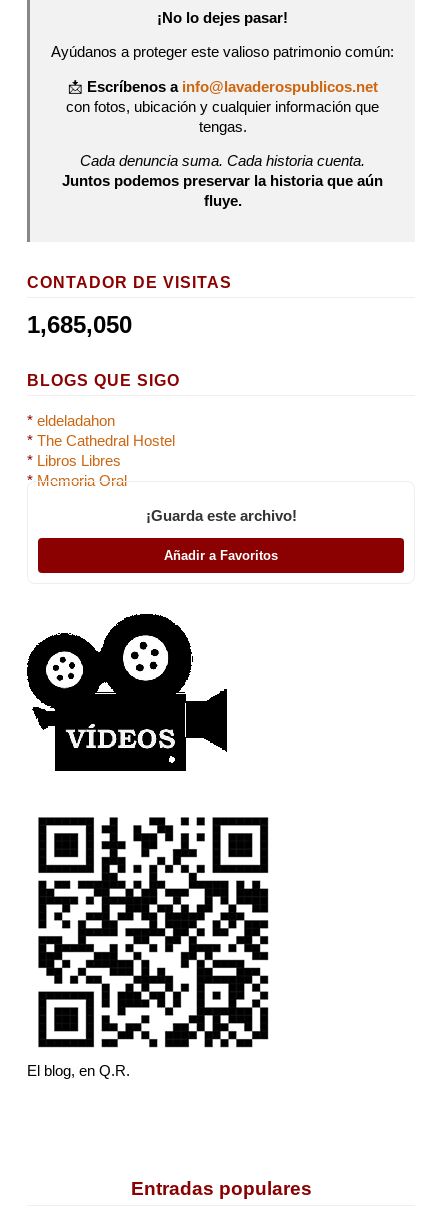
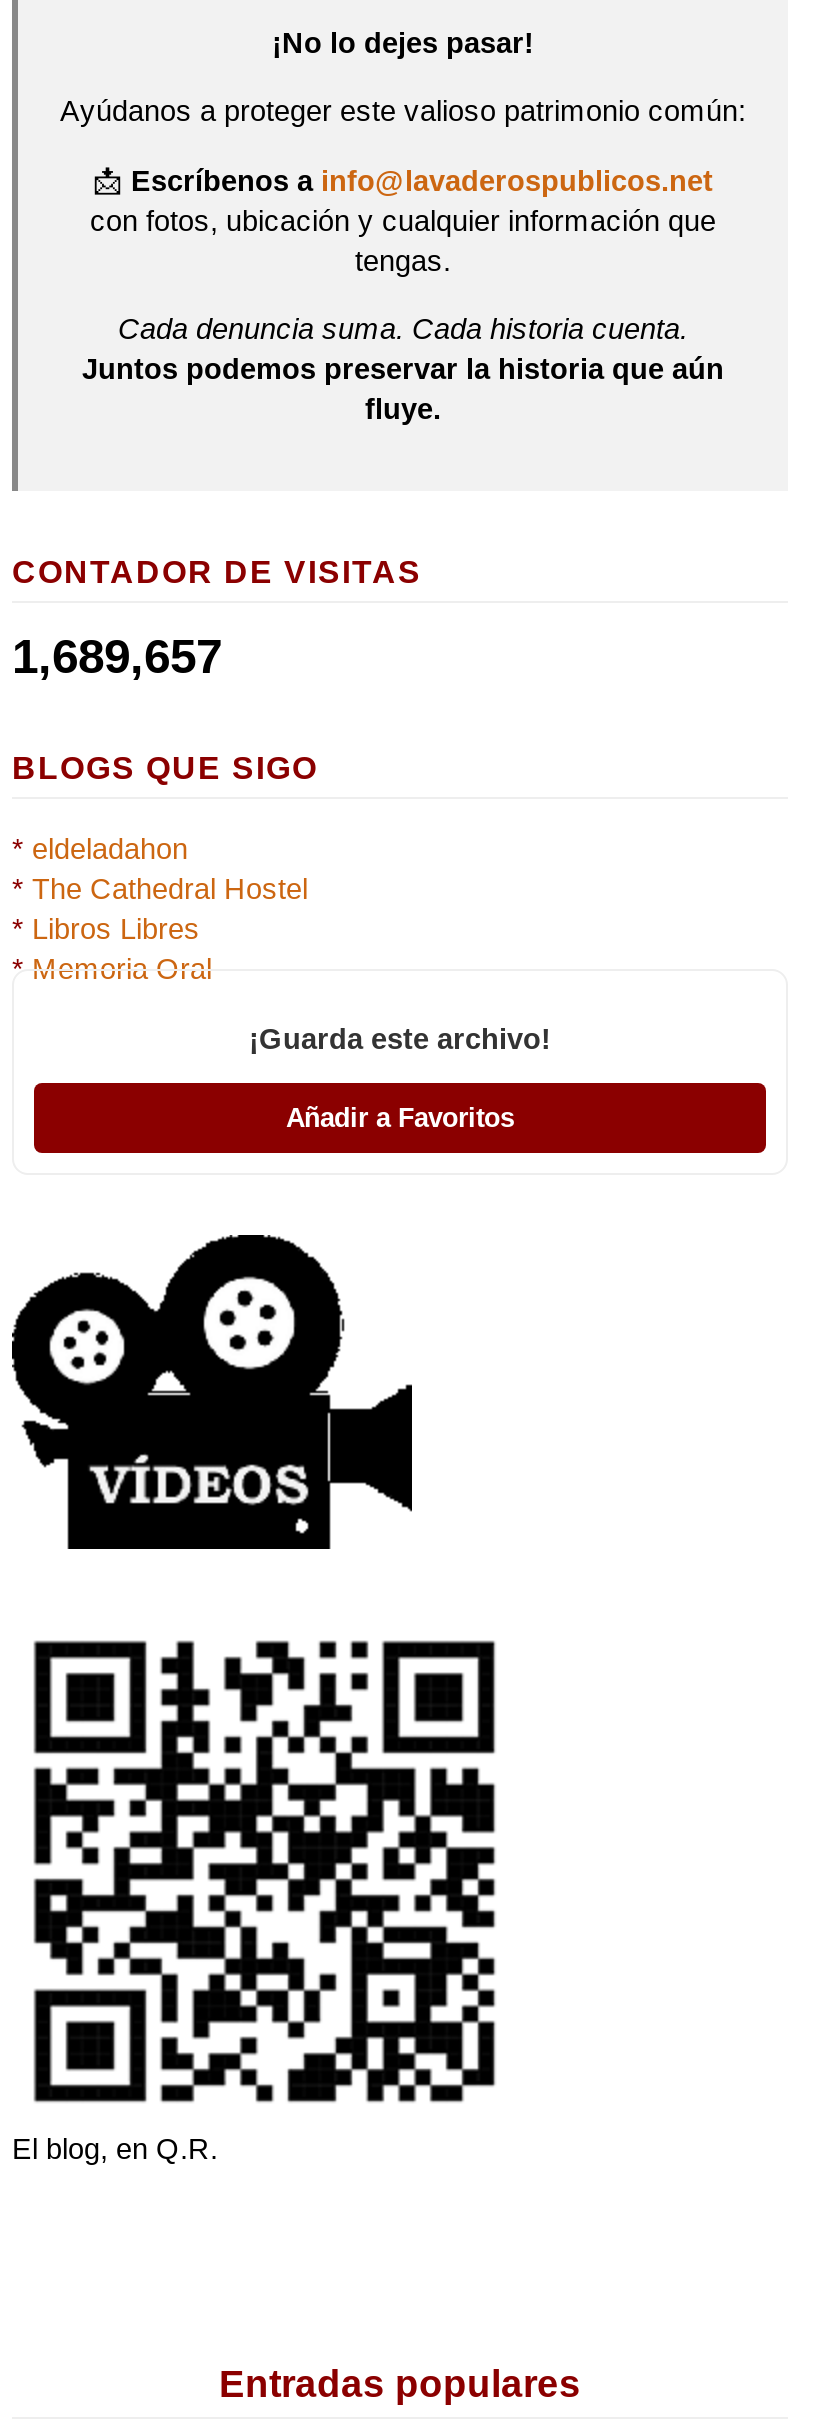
[27,311,132,338] 1,685,050 -> [12,629,222,683] 1,689,657

